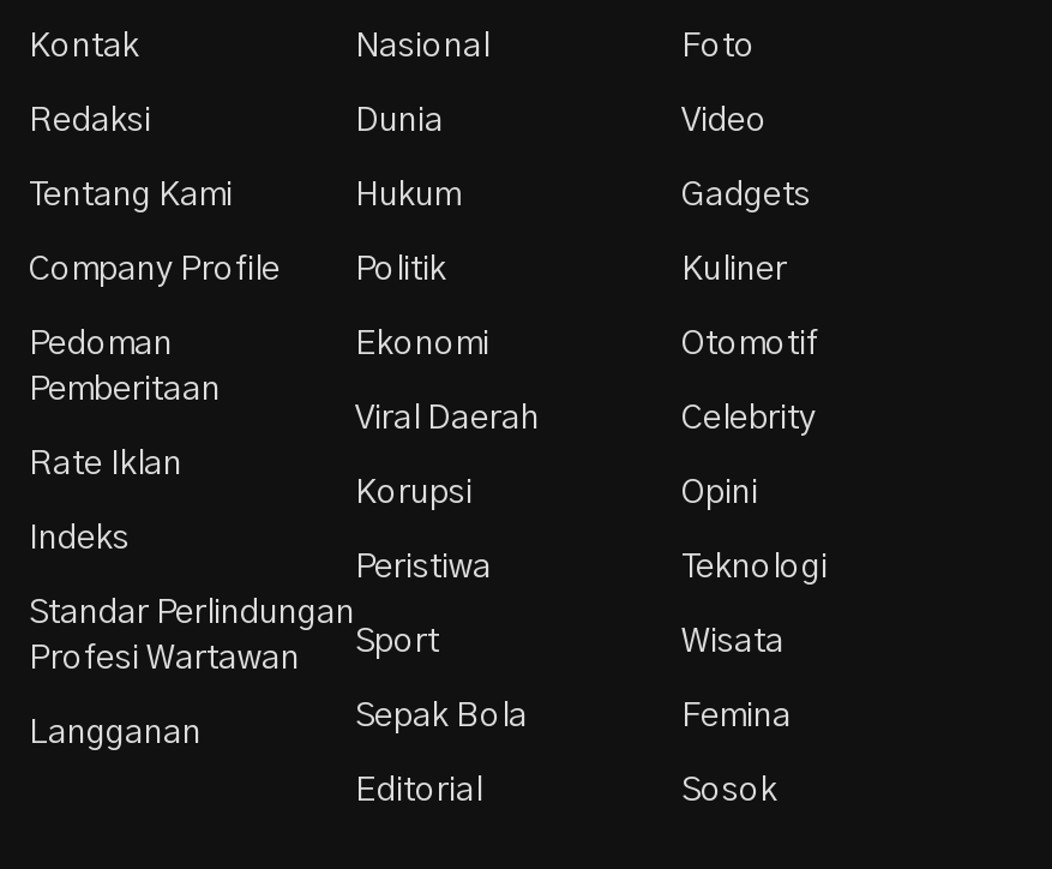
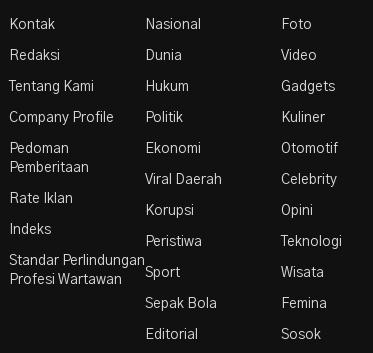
[29,717,202,750] Langganan -> none

